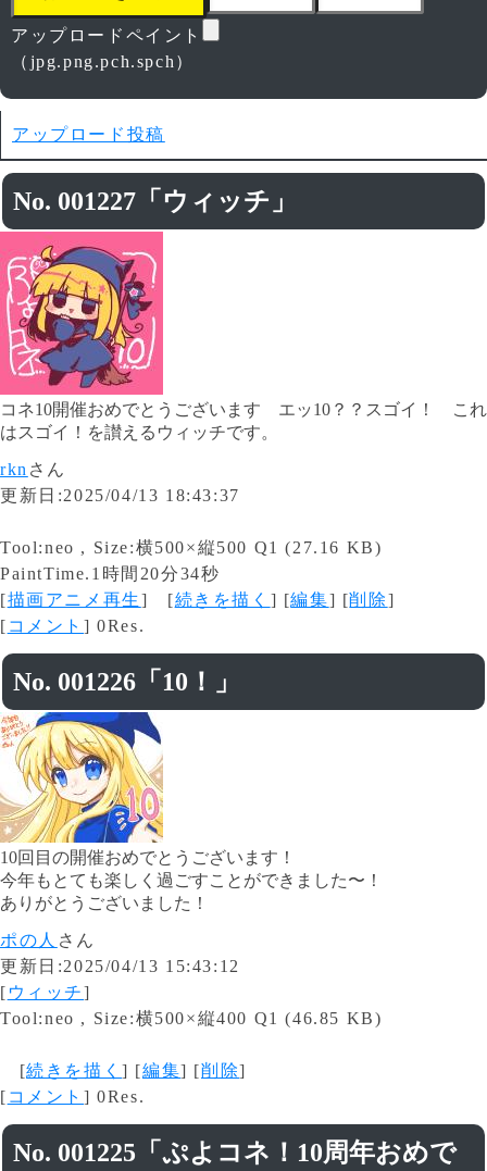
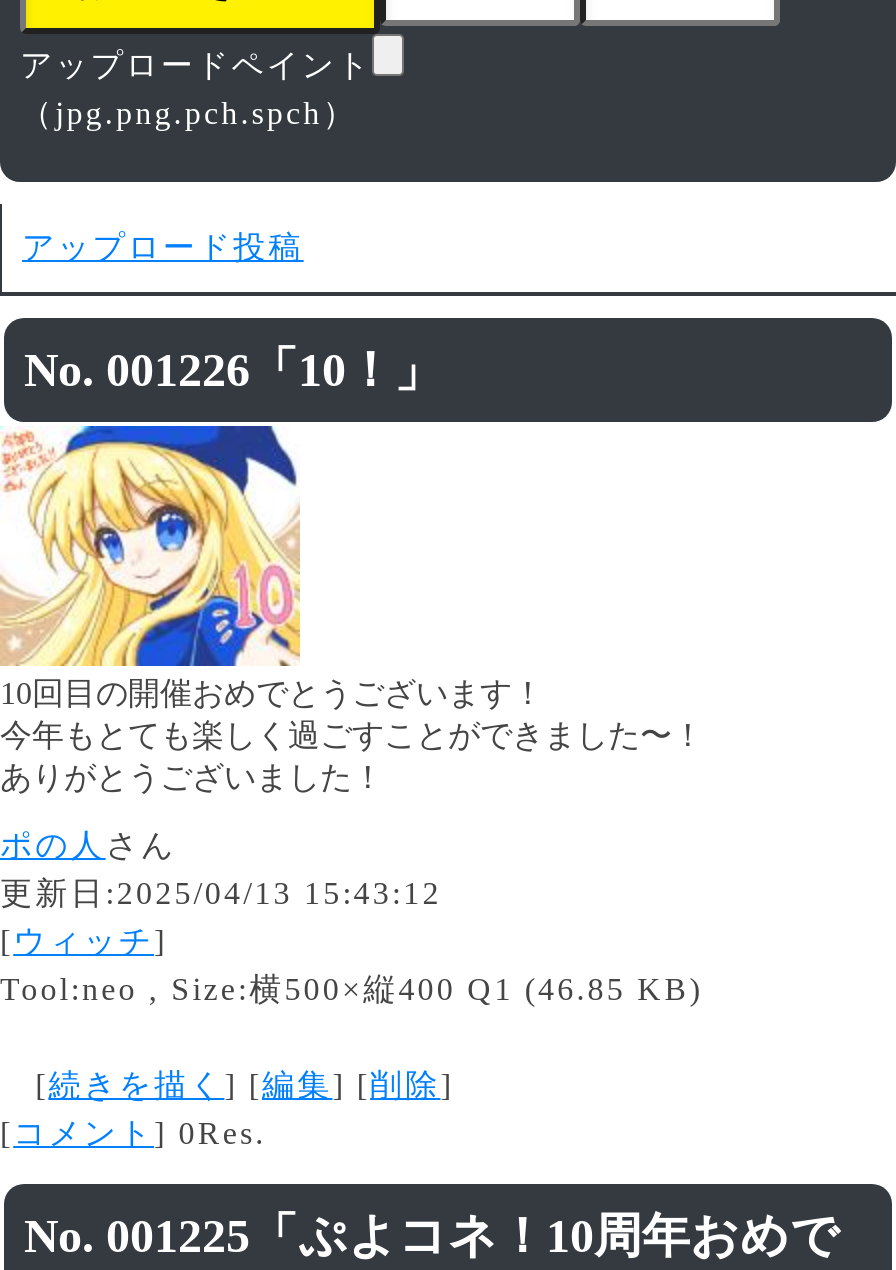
[13,187,297,215] No. 001227「ウィッチ」 -> none
[0,231,487,635] [image] | コネ10開催おめでとうございます エッ10？？スゴイ！ これ | はスゴイ！を讃えるウィッチです。 | rknさん | 更新日:2025/04/13 18:43:37 | Tool:neo , Size:横500×縦500 Q1 (27.16 KB) | PaintTime.1時間20分34秒 | [描画アニメ再生] [続きを描く] [編集] [削除] | [コメント] 0Res. -> none

